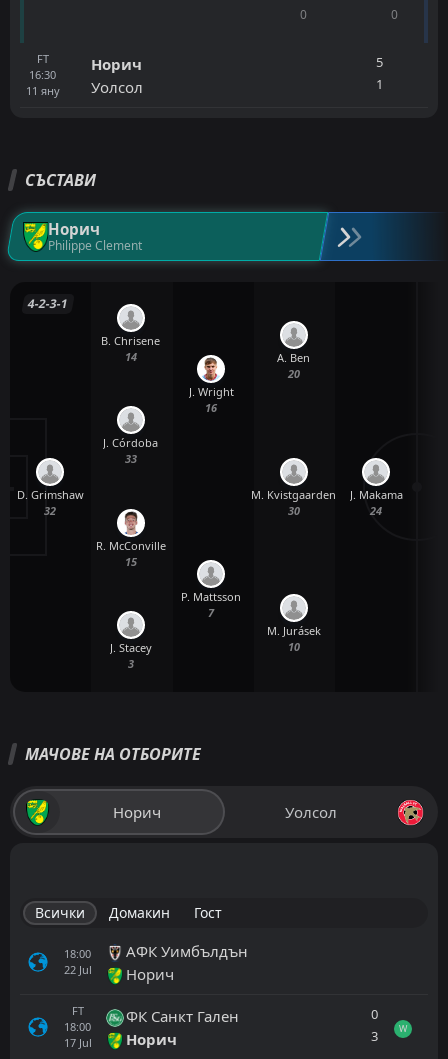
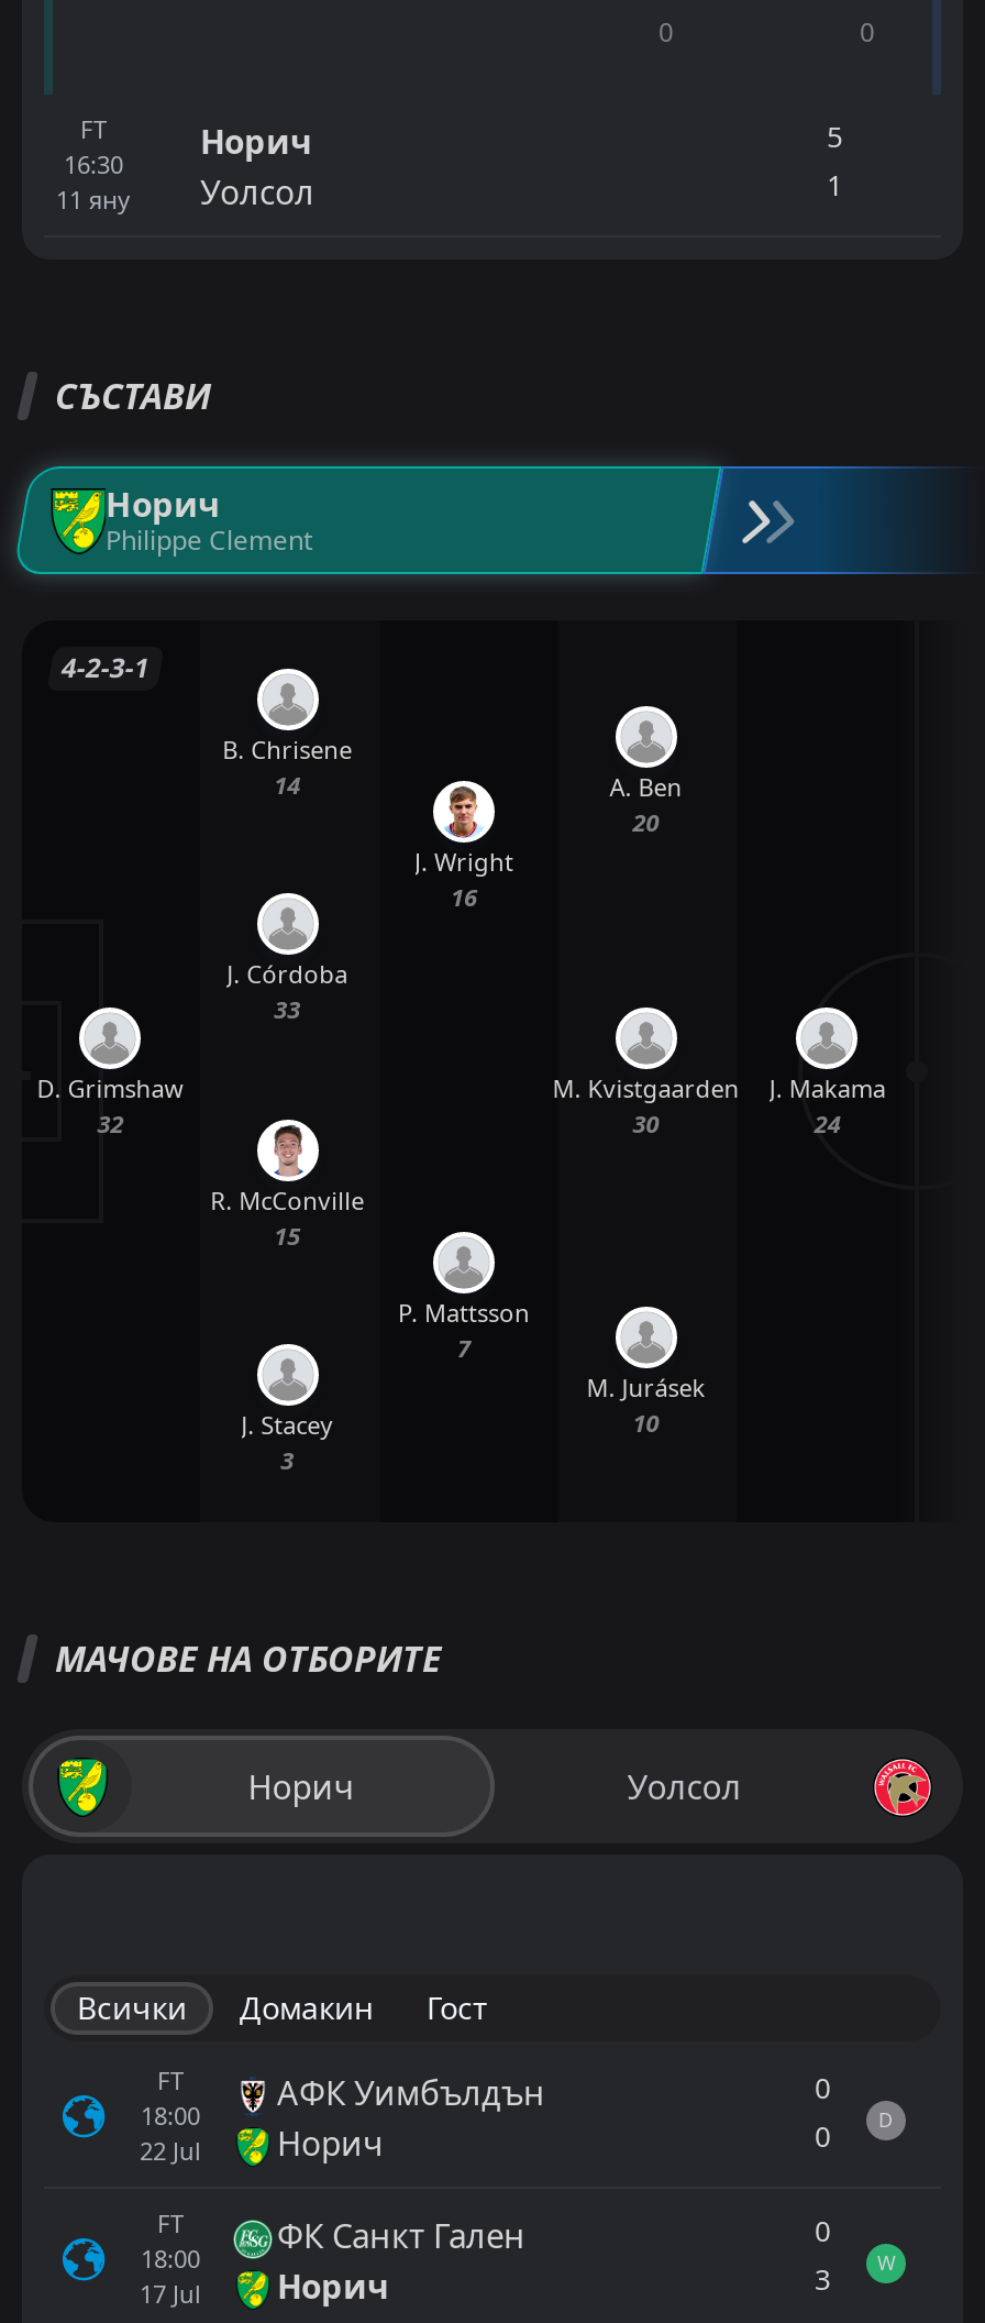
none -> [157,2064,184,2097] FT
none -> [815,2068,894,2156] 0 | 0 | D

